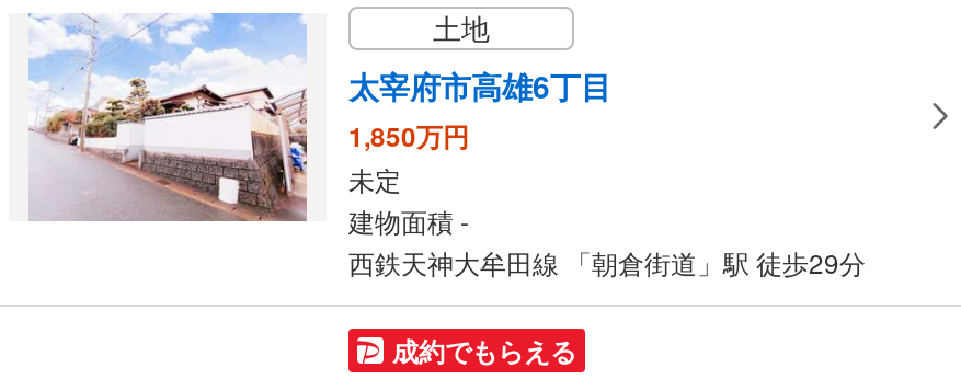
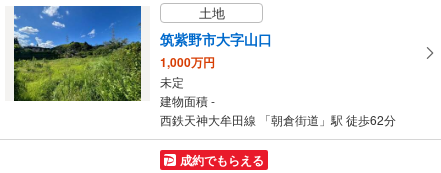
[28,13,611,223] [image] | 太宰府市高雄6丁目 | 1,850万円 -> [13,5,272,102] [image] | 筑紫野市大字山口 | 1,000万円
[348,243,866,280] 西鉄天神大牟田線 「朝倉街道」駅 徒歩29分 -> [160,111,396,128] 西鉄天神大牟田線 「朝倉街道」駅 徒歩62分

